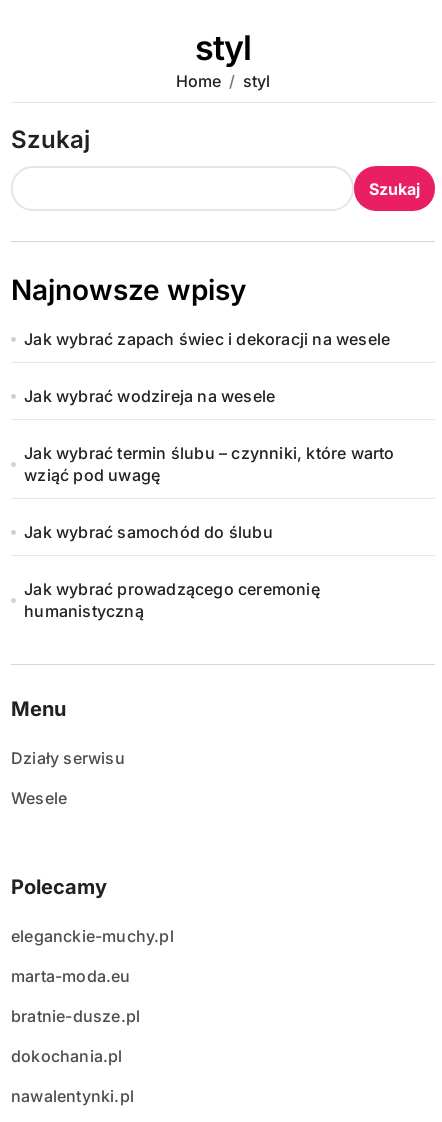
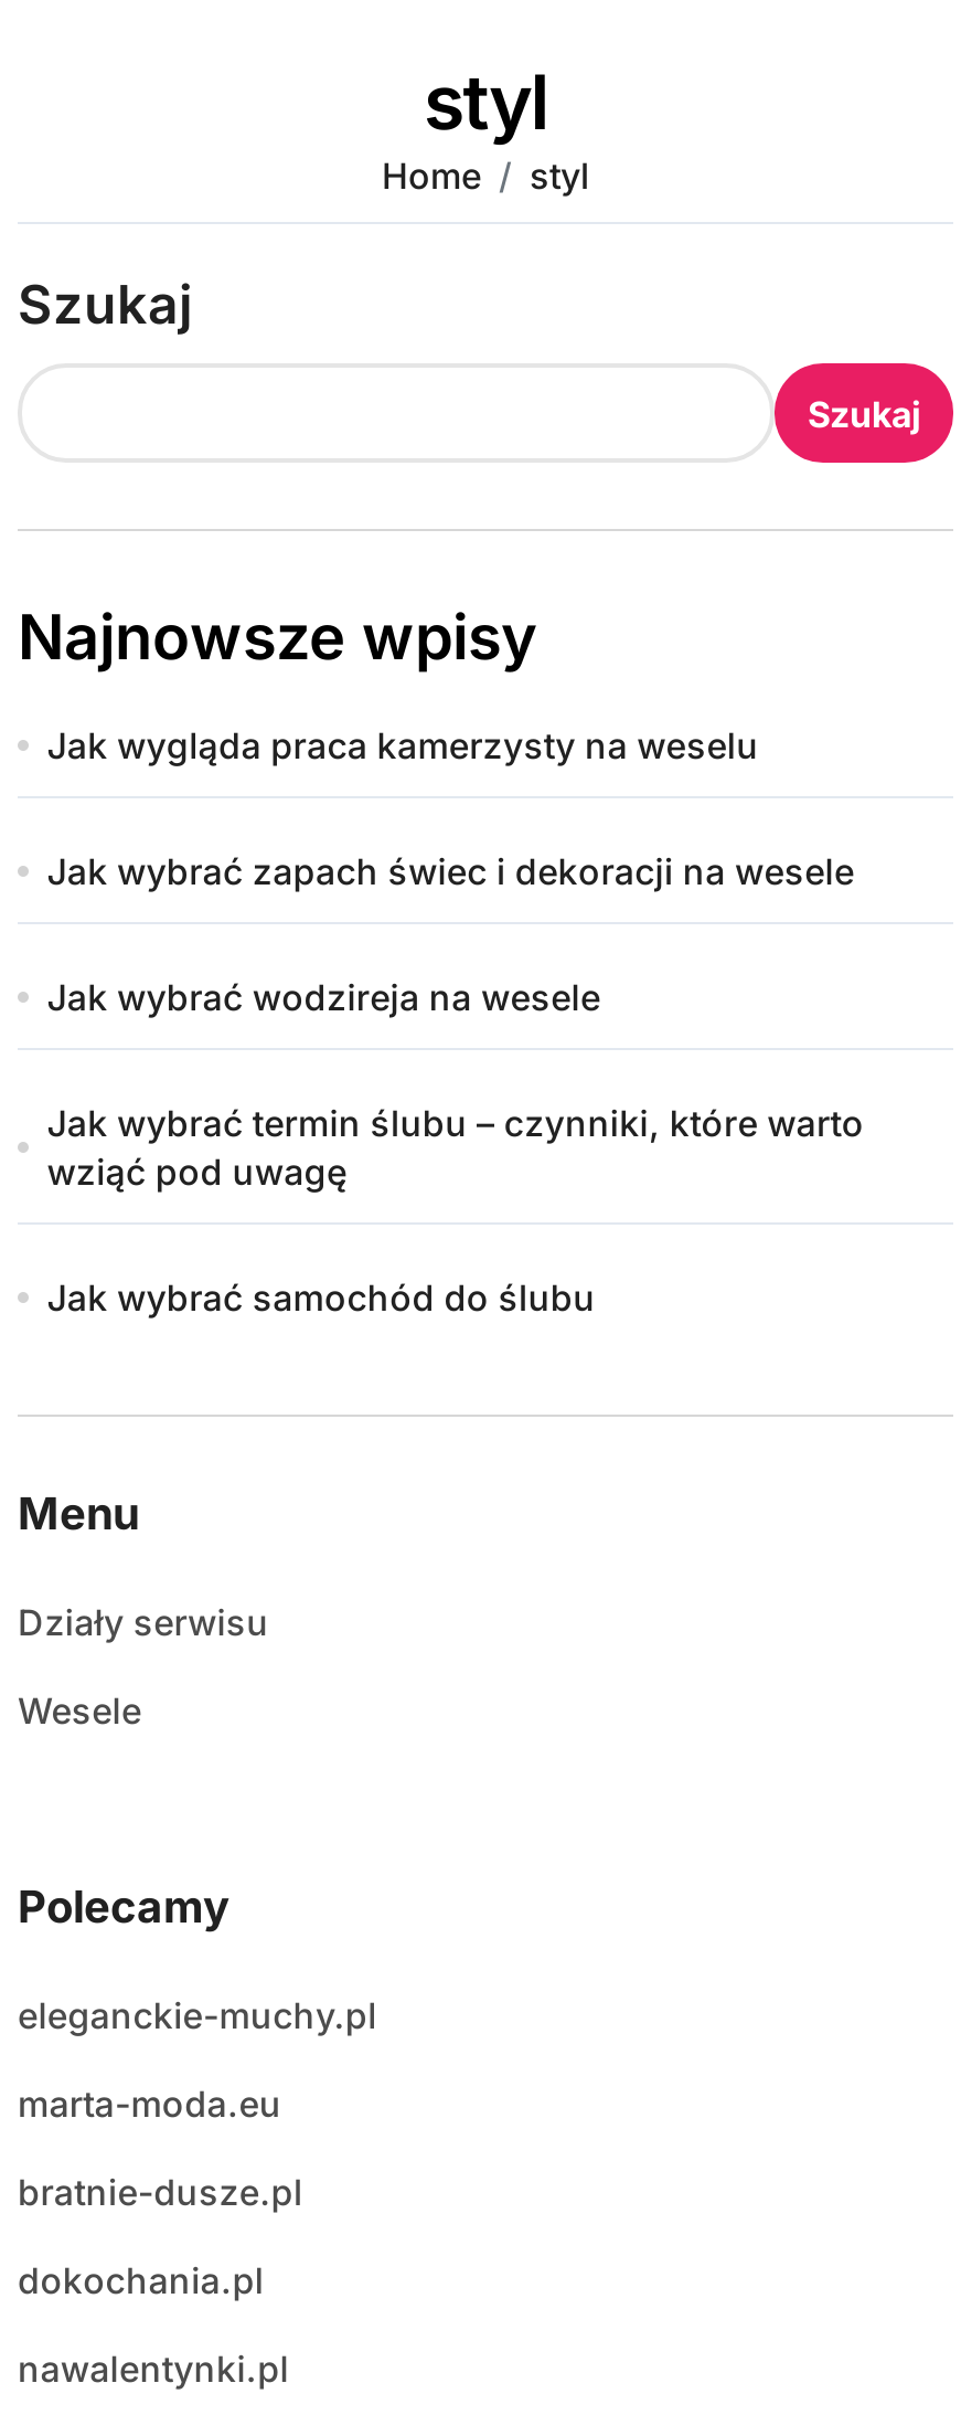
none -> [47,723,759,767] Jak wygląda praca kamerzysty na weselu
moved [24,329,395,542] -> [47,849,864,1320]: Jak wybrać zapach świec i dekoracji na wesele | Jak wybrać wodzireja na wesele | Jak wybrać termin ślubu – czynniki, które warto | wziąć pod uwagę | Jak wybrać samochód do ślubu
[24,579,320,621] Jak wybrać prowadzącego ceremonię | humanistyczną -> none

